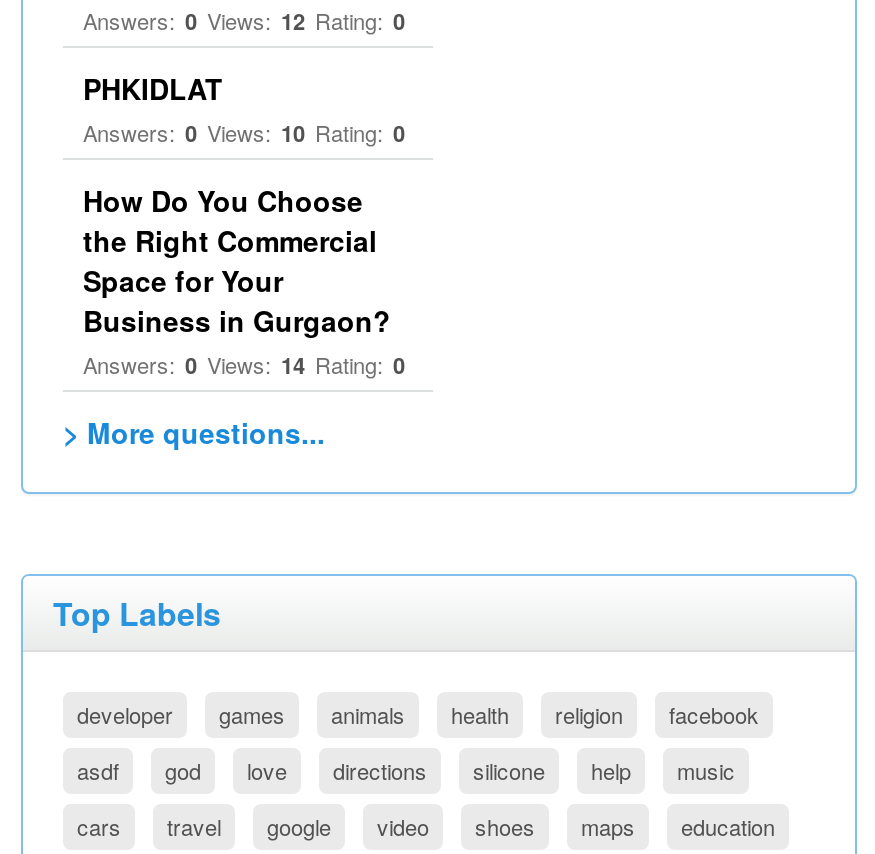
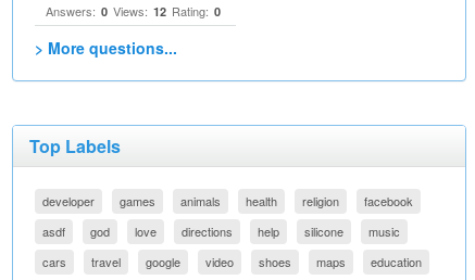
[83,68,405,380] PHKIDLAT | Answers: 0 Views: 10 Rating: 0 | How Do You Choose | the Right Commercial | Space for Your | Business in Gurgaon? | Answers: 0 Views: 14 Rating: 0 -> none
moved [473,754,545,786] -> [304,222,343,240]: silicone

